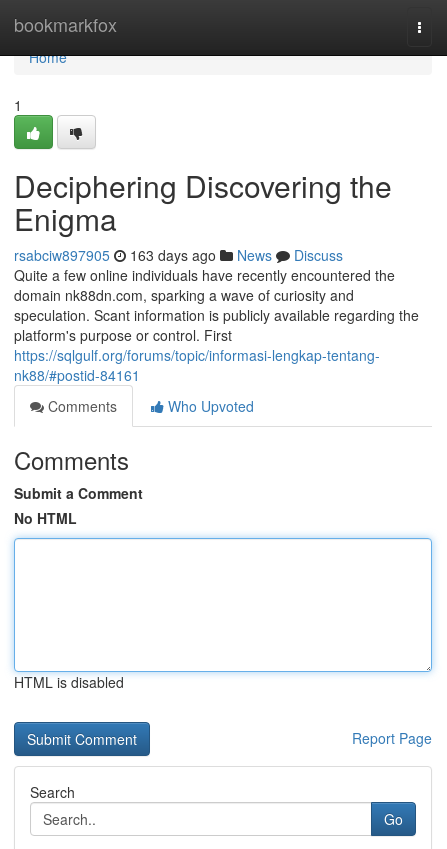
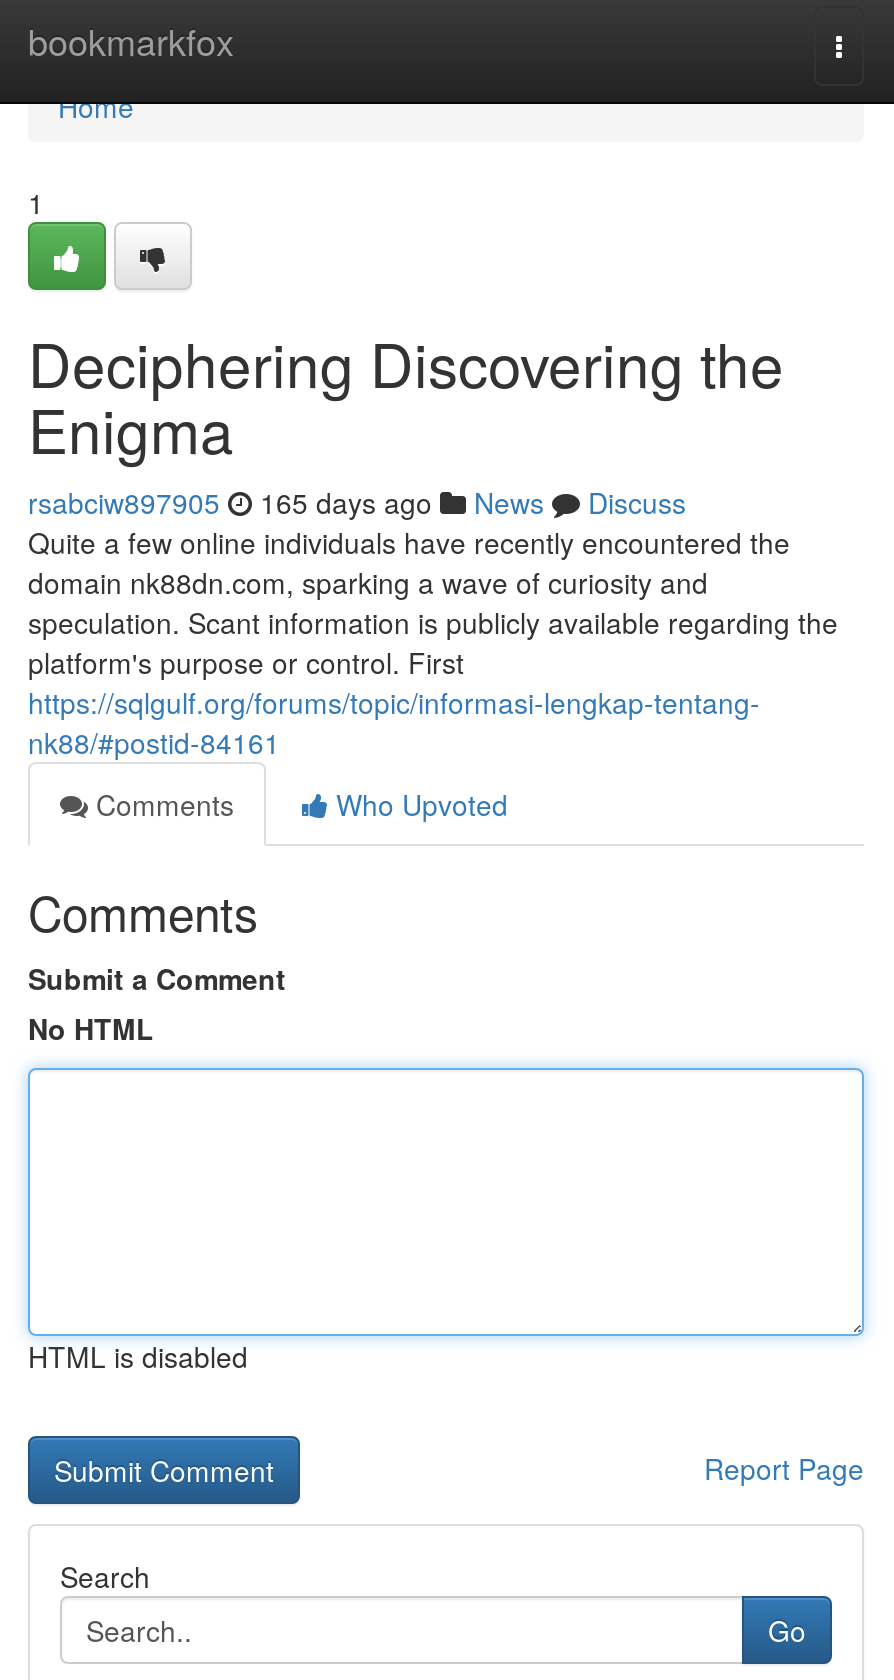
[14,245,343,265] rsabciw897905 163 days ago News Discuss -> [28,482,686,522] rsabciw897905 165 days ago News Discuss

